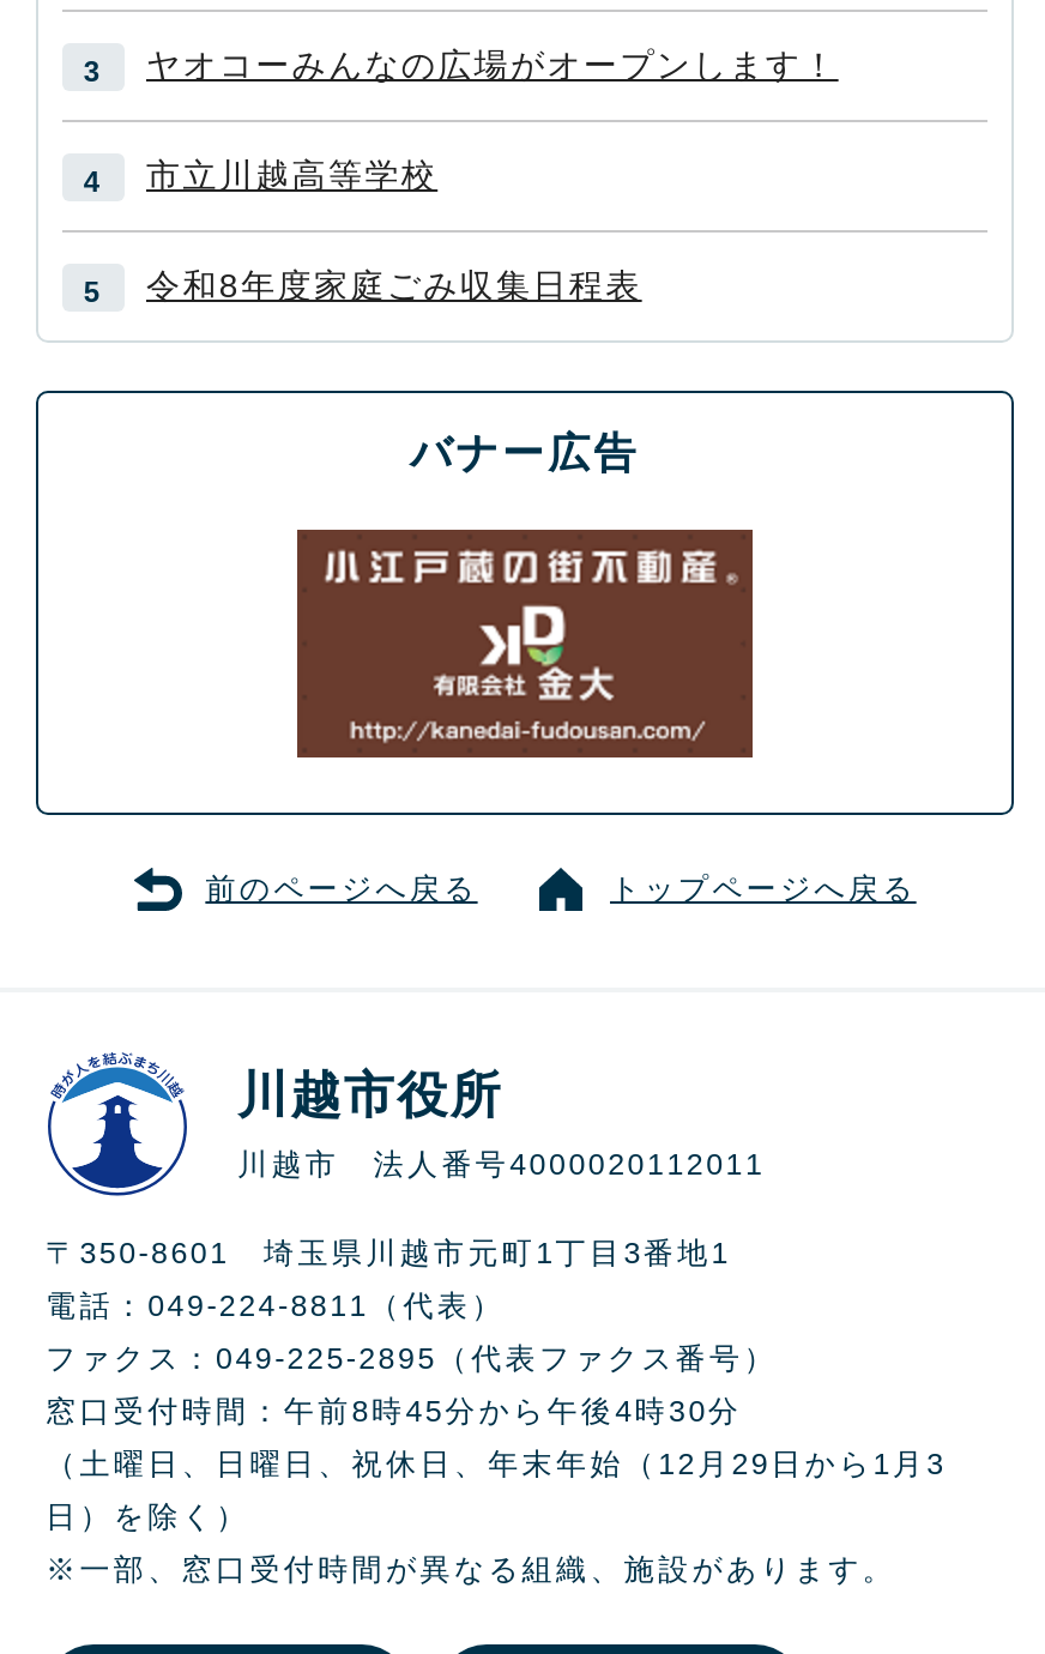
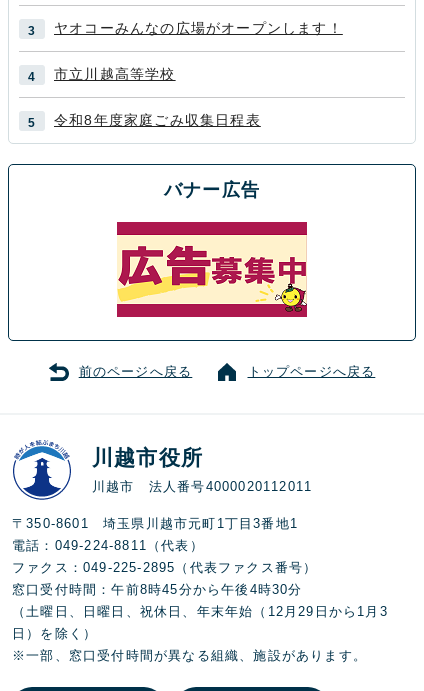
[295,530,755,757] [image] -> [117,222,307,317] [image]

